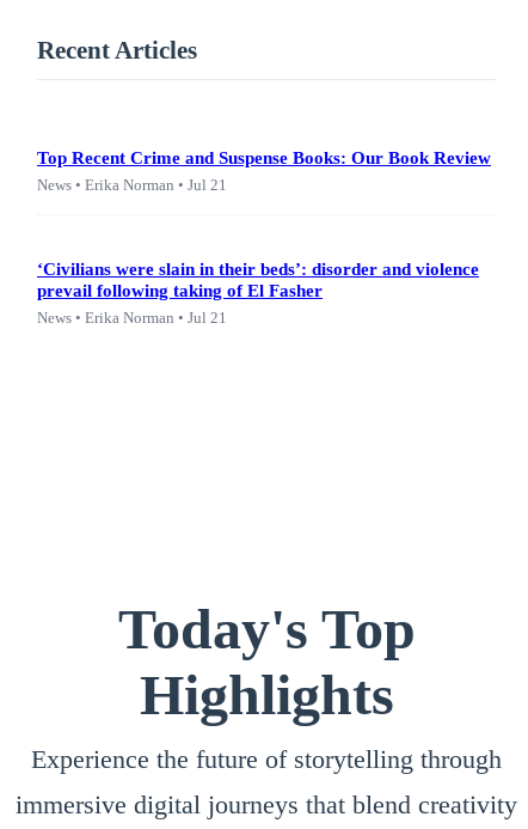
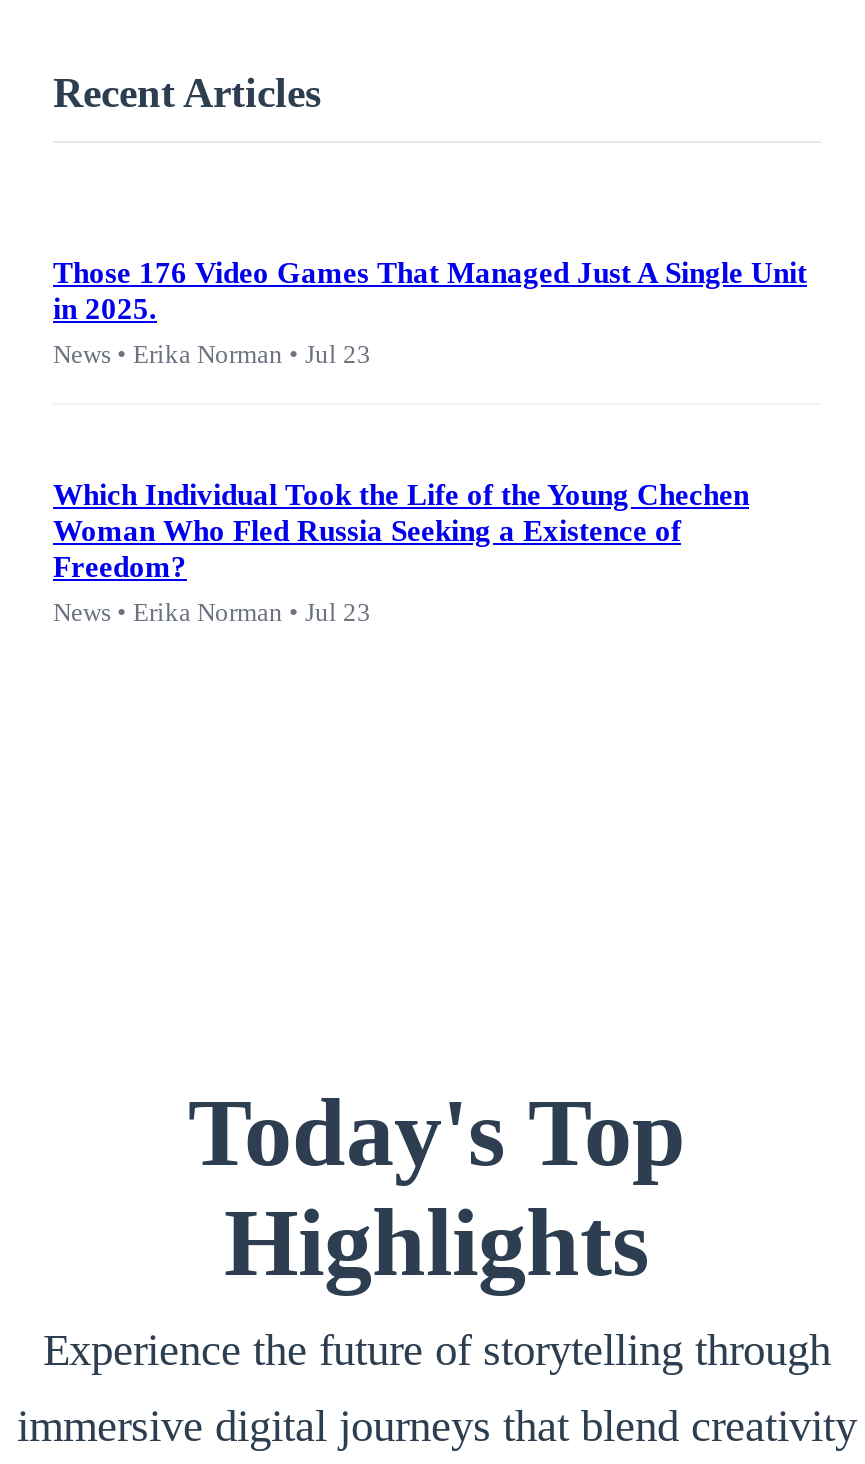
[37,147,491,167] Top Recent Crime and Suspense Books: Our Book Review -> [53,255,807,325] Those 176 Video Games That Managed Just A Single Unit | in 2025.
[37,177,227,194] News • Erika Norman • Jul 21 -> [53,341,371,369] News • Erika Norman • Jul 23
[37,258,479,300] ‘Civilians were slain in their beds’: disorder and violence | prevail following taking of El Fasher -> [53,477,749,583] Which Individual Took the Life of the Young Chechen | Woman Who Fled Russia Seeking a Existence of | Freedom?
[37,310,227,327] News • Erika Norman • Jul 21 -> [53,599,371,627] News • Erika Norman • Jul 23

